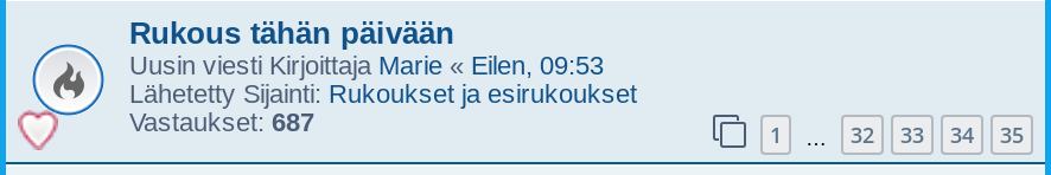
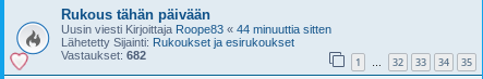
[129,50,604,78] Uusin viesti Kirjoittaja Marie «Eilen, 09:53 -> [61,23,331,36] Uusin viesti Kirjoittaja Roope83 «44 minuuttia sitten
[129,107,314,135] Vastaukset:687 -> [61,49,146,62] Vastaukset:682

